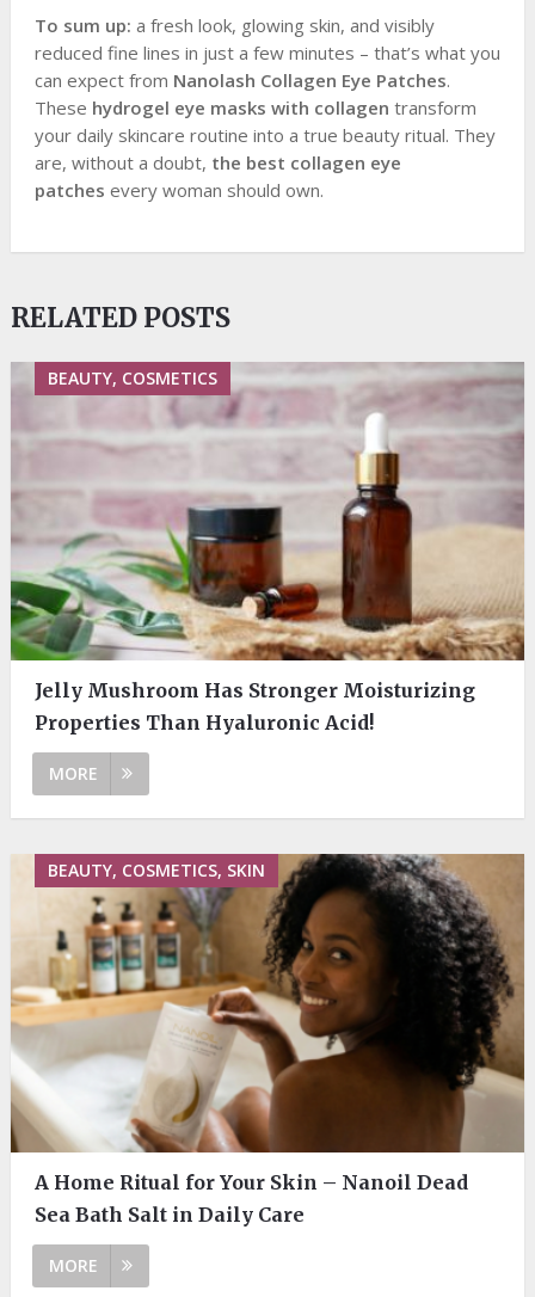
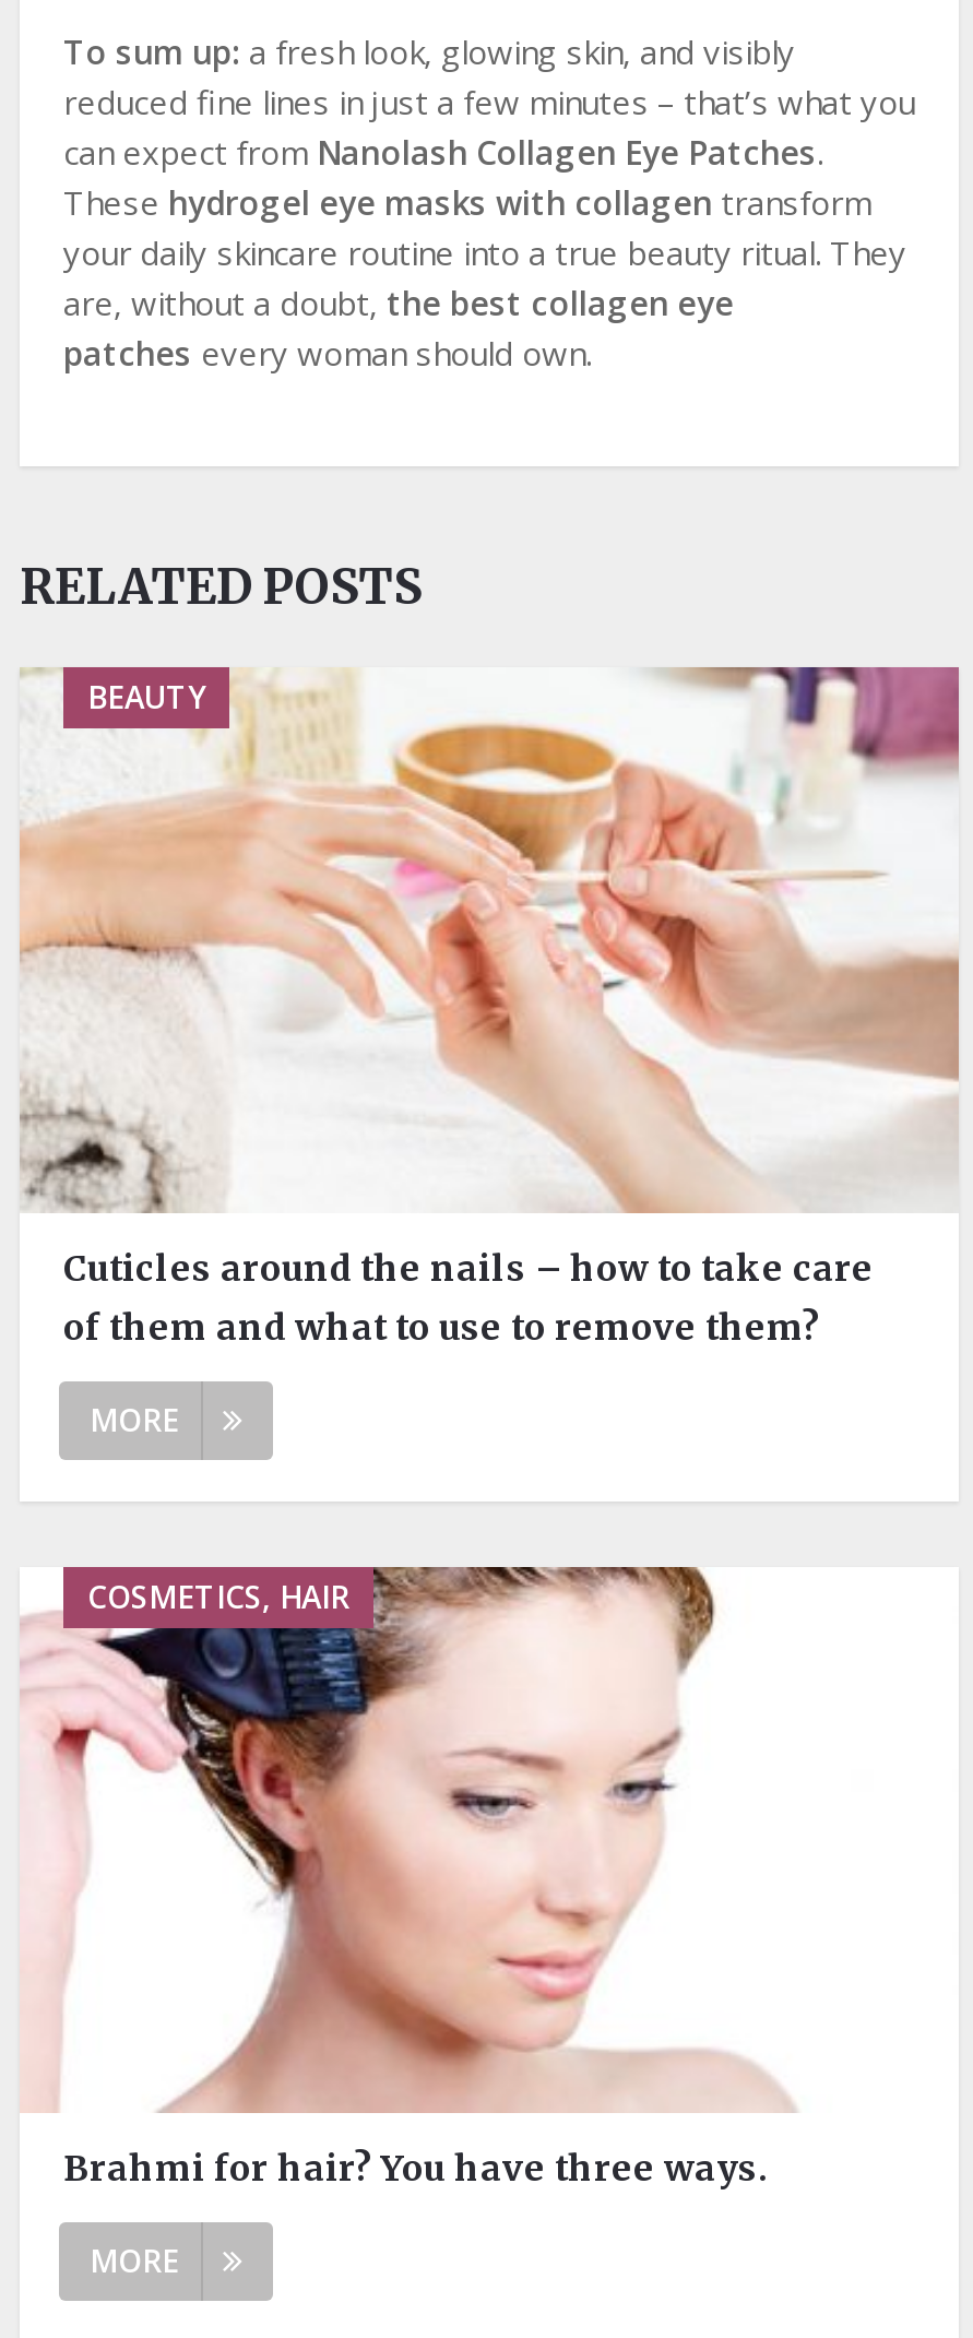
[10,362,525,662] [image] | BEAUTY, COSMETICS -> [20,667,959,1213] [image] | BEAUTY
[35,678,475,735] Jelly Mushroom Has Stronger Moisturizing | Properties Than Hyaluronic Acid! -> [63,1246,874,1349] Cuticles around the nails – how to take care | of them and what to use to remove them?
[10,853,525,1154] [image] | BEAUTY, COSMETICS, SKIN -> [20,1565,959,2113] [image] | COSMETICS, HAIR
[35,1170,468,1227] A Home Ritual for Your Skin – Nanoil Dead | Sea Bath Salt in Daily Care -> [63,2146,767,2189] Brahmi for hair? You have three ways.

